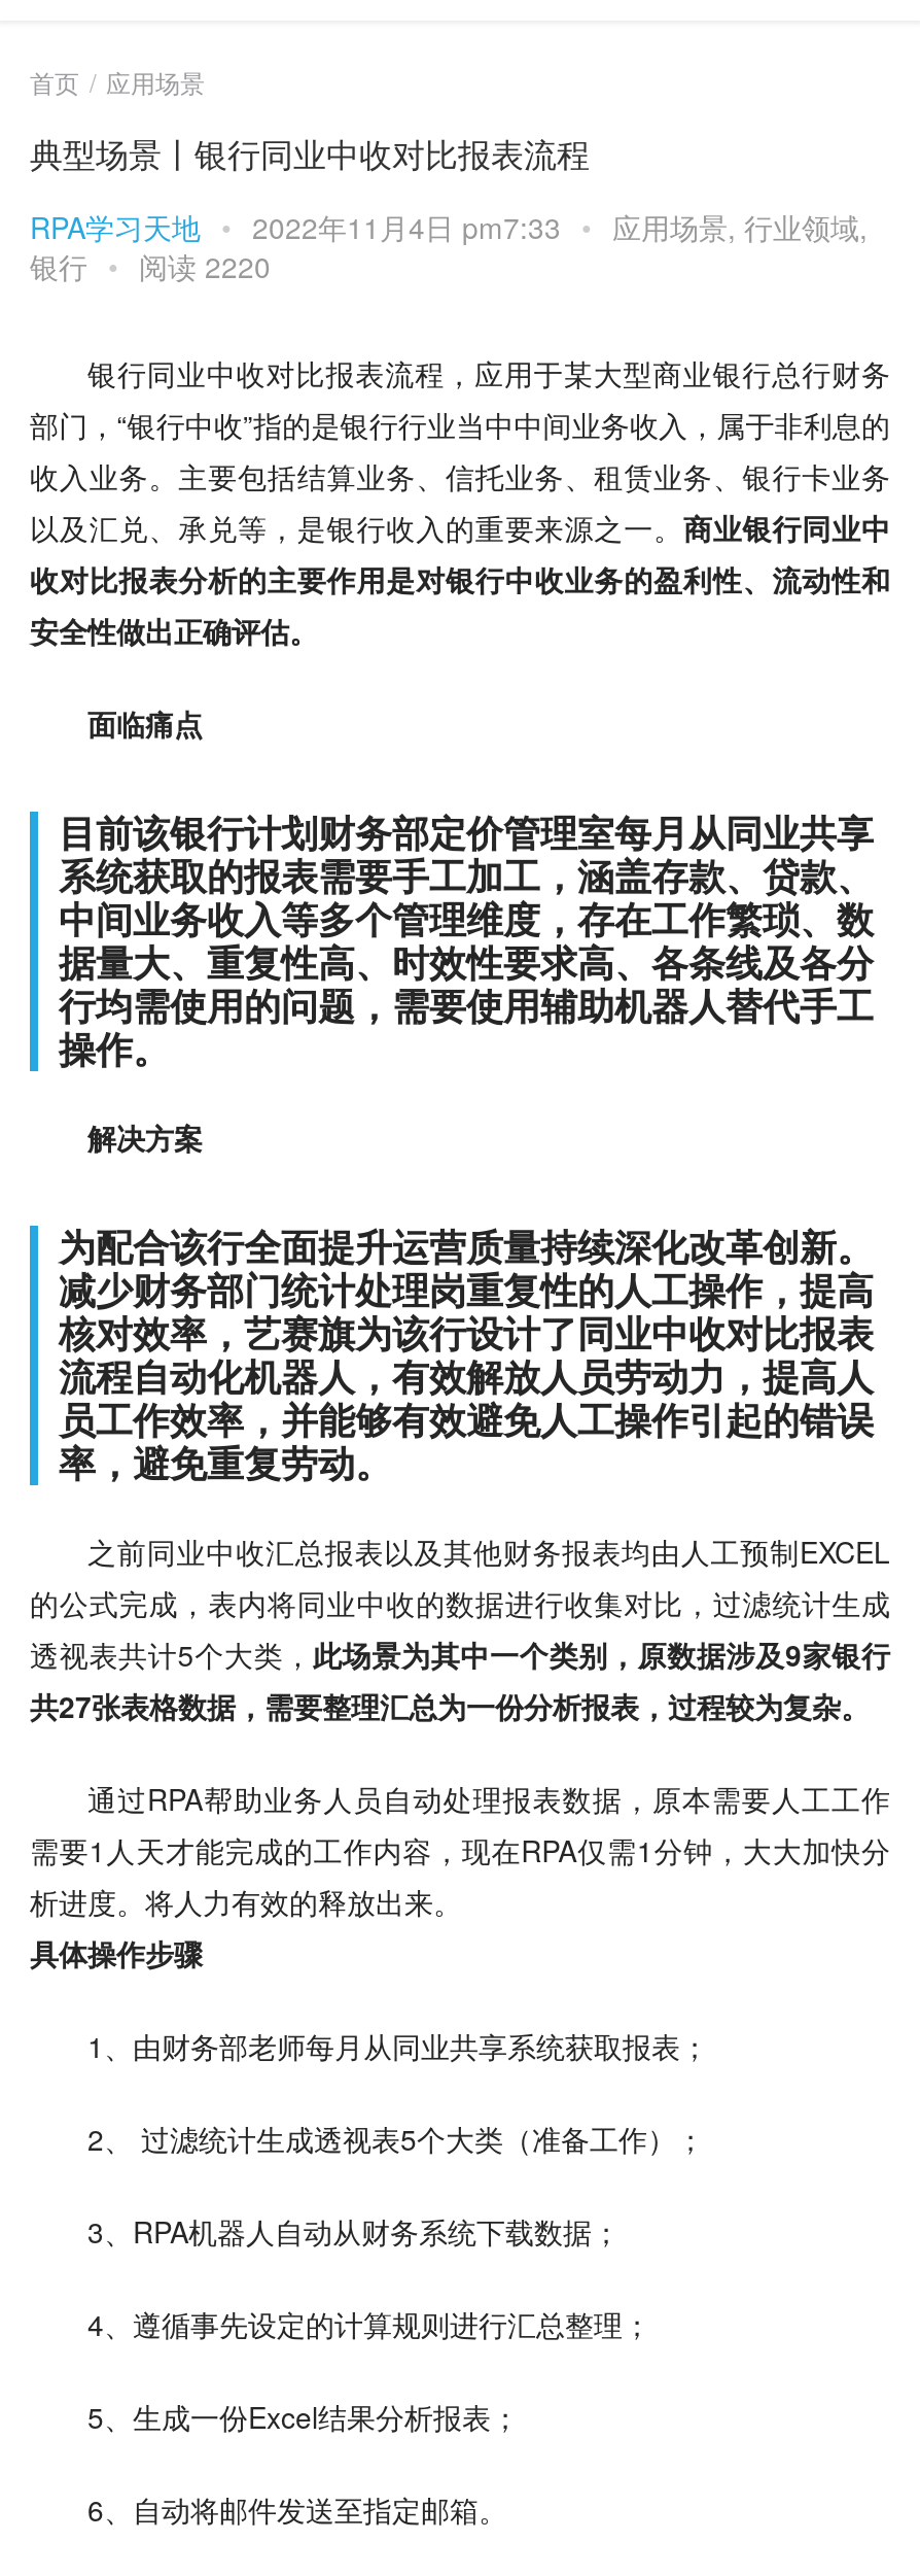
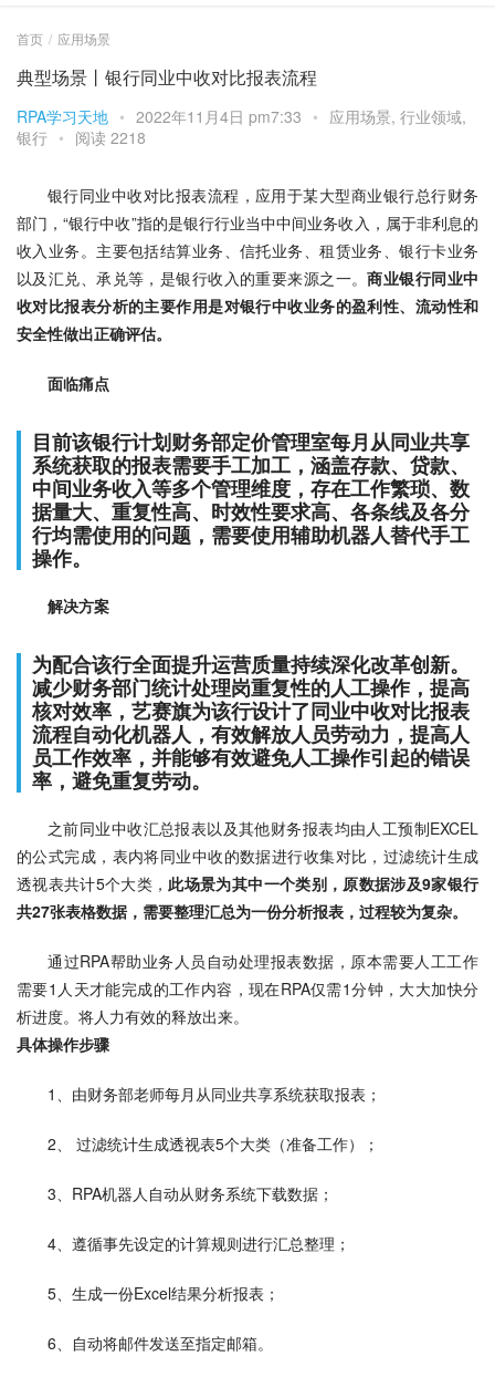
[30,245,271,286] 银行 • 阅读 2220 -> [17,126,146,148] 银行 • 阅读 2218

